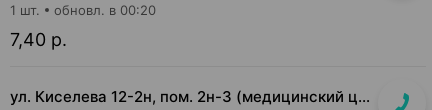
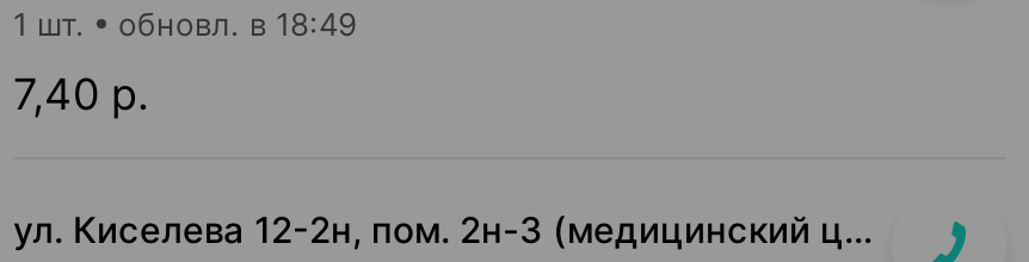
[10,2,156,18] 1 шт. обновл. в 00:20 -> [13,5,357,43] 1 шт. обновл. в 18:49

